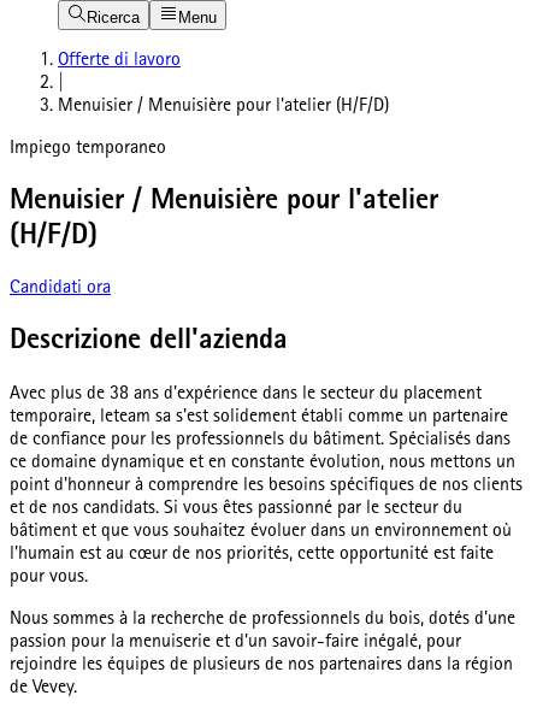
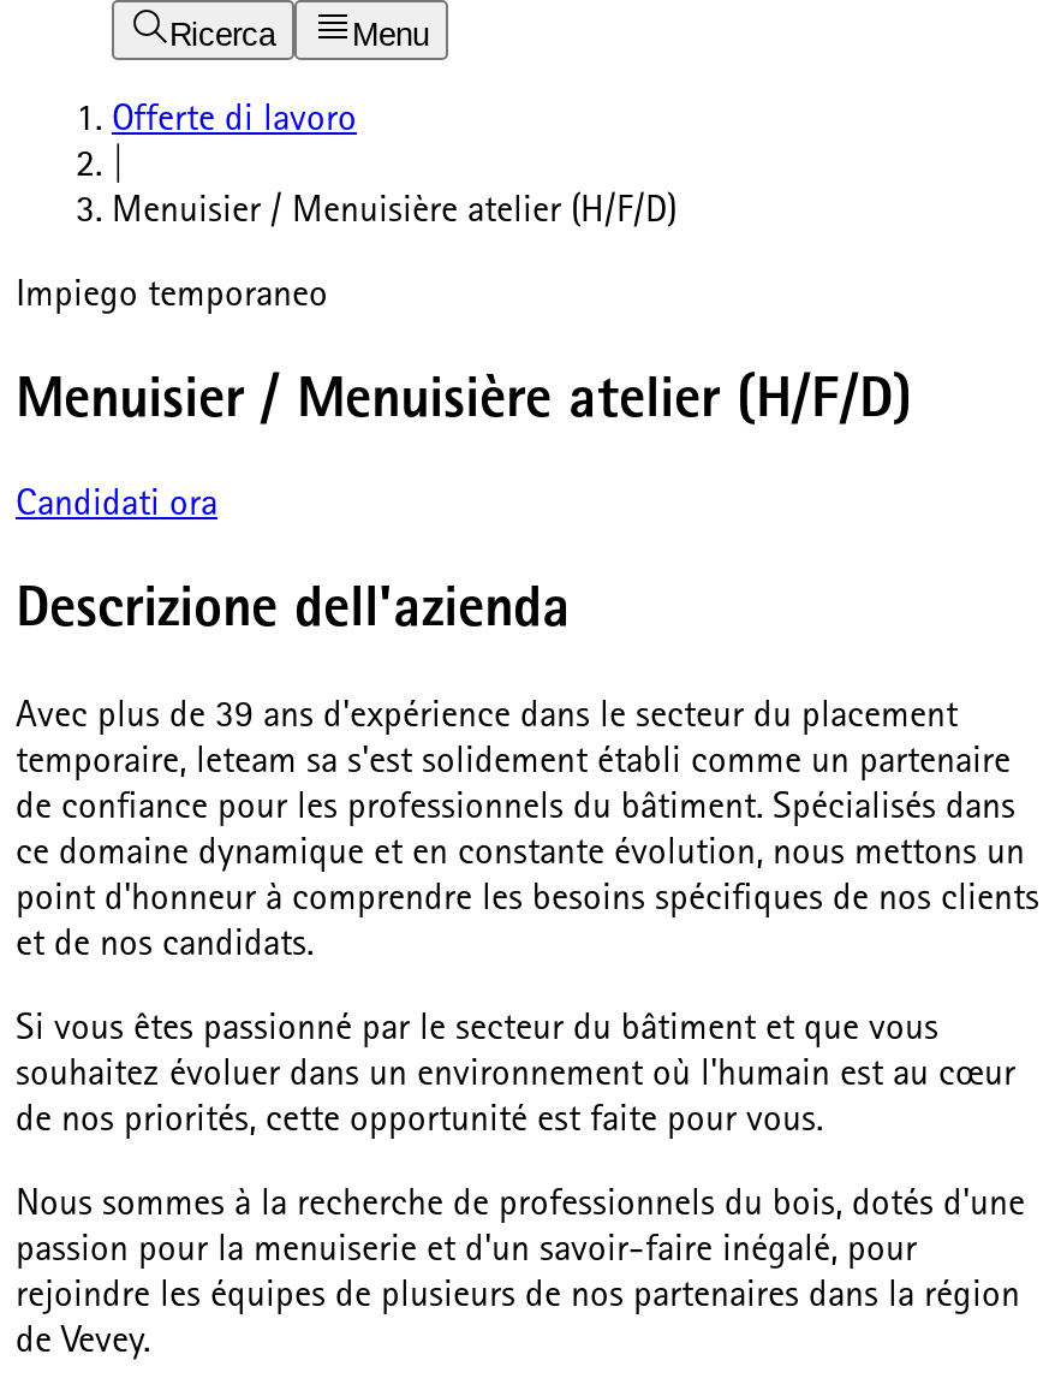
[58,97,389,116] Menuisier / Menuisière pour l'atelier (H/F/D) -> [112,194,676,232] Menuisier / Menuisière atelier (H/F/D)
[10,187,438,251] Menuisier / Menuisière pour l'atelier | (H/F/D) -> [16,374,912,432] Menuisier / Menuisière atelier (H/F/D)
moved [10,280,288,357] -> [16,489,571,643]: Candidati ora | Descrizione dell'azienda
[10,386,482,405] Avec plus de 38 ans d'expérience dans le secteur du placement -> [16,700,958,739] Avec plus de 39 ans d'expérience dans le secteur du placement
moved [10,409,523,496] -> [16,746,1039,922]: temporaire, leteam sa s'est solidement établi comme un partenaire | de confiance pour les professionnels du bâtiment. Spécialisés dans | ce domaine dynamique et en constante évolution, nous mettons un | point d'honneur à comprendre les besoins spécifiques de nos clients

